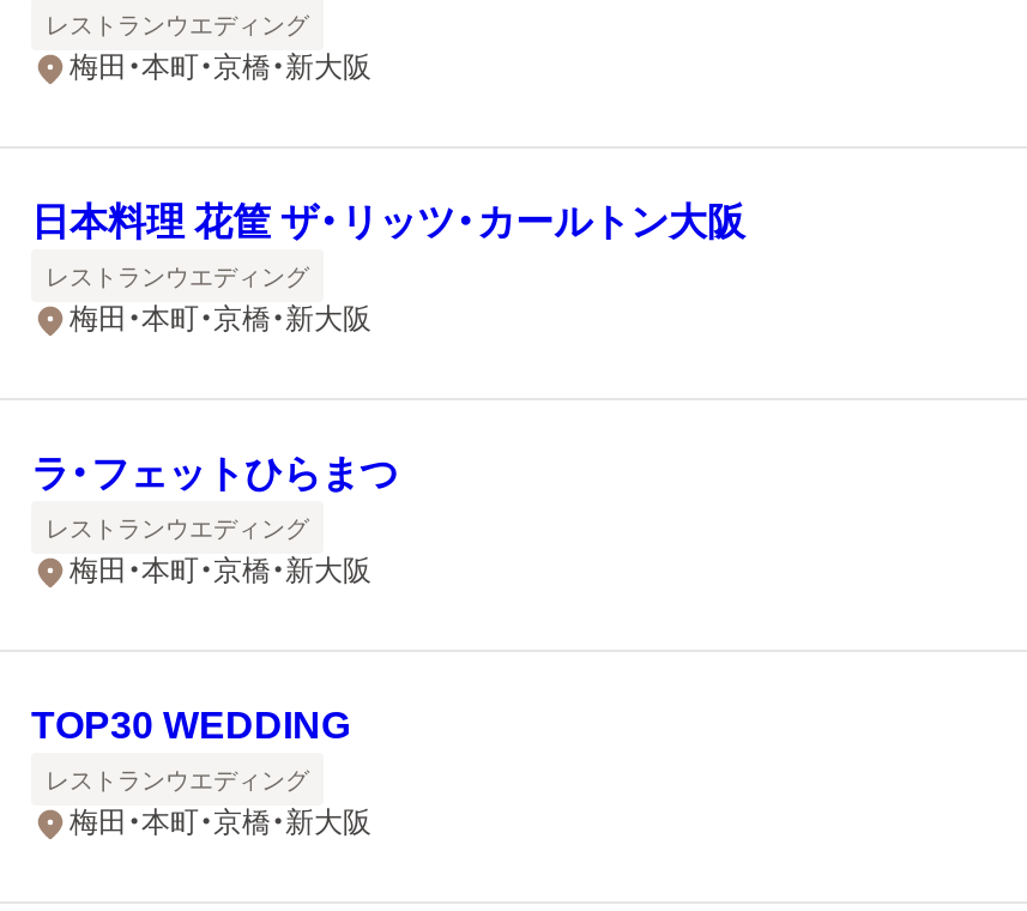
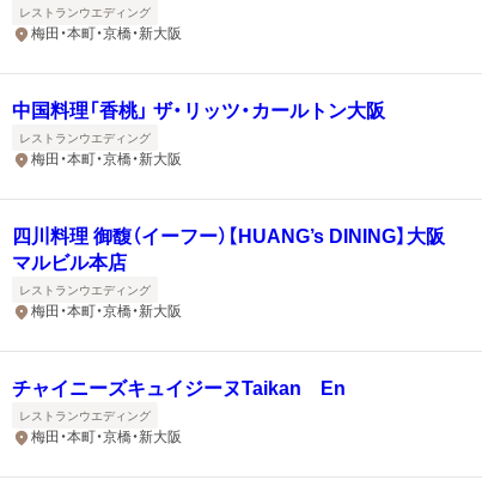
[31,201,745,242] 日本料理 花筐 ザ・リッツ・カールトン大阪 -> [12,101,385,121] 中国料理「香桃」 ザ・リッツ・カールトン大阪
[31,453,398,494] ラ・フェットひらまつ -> [12,226,445,273] 四川料理 御馥（イーフー）【HUANG’s DINING】大阪 | マルビル本店
[31,705,350,746] TOP30 WEDDING -> [12,378,346,399] チャイニーズキュイジーヌTaikan En

